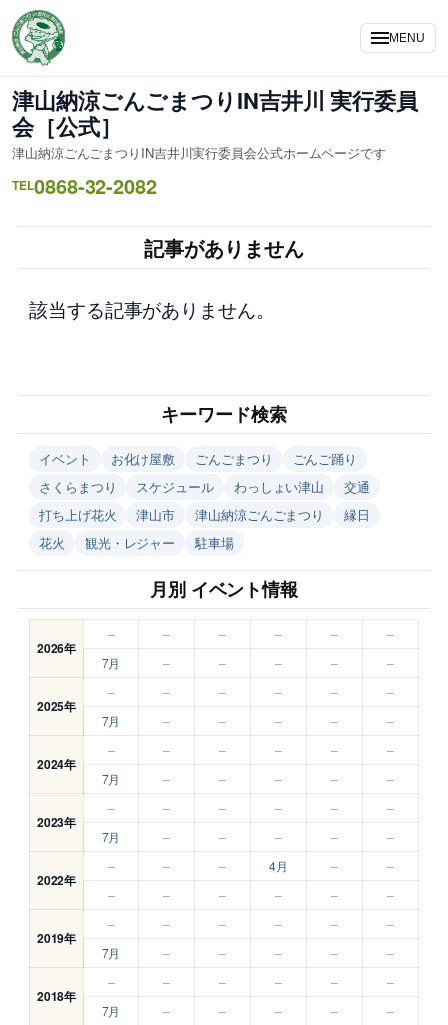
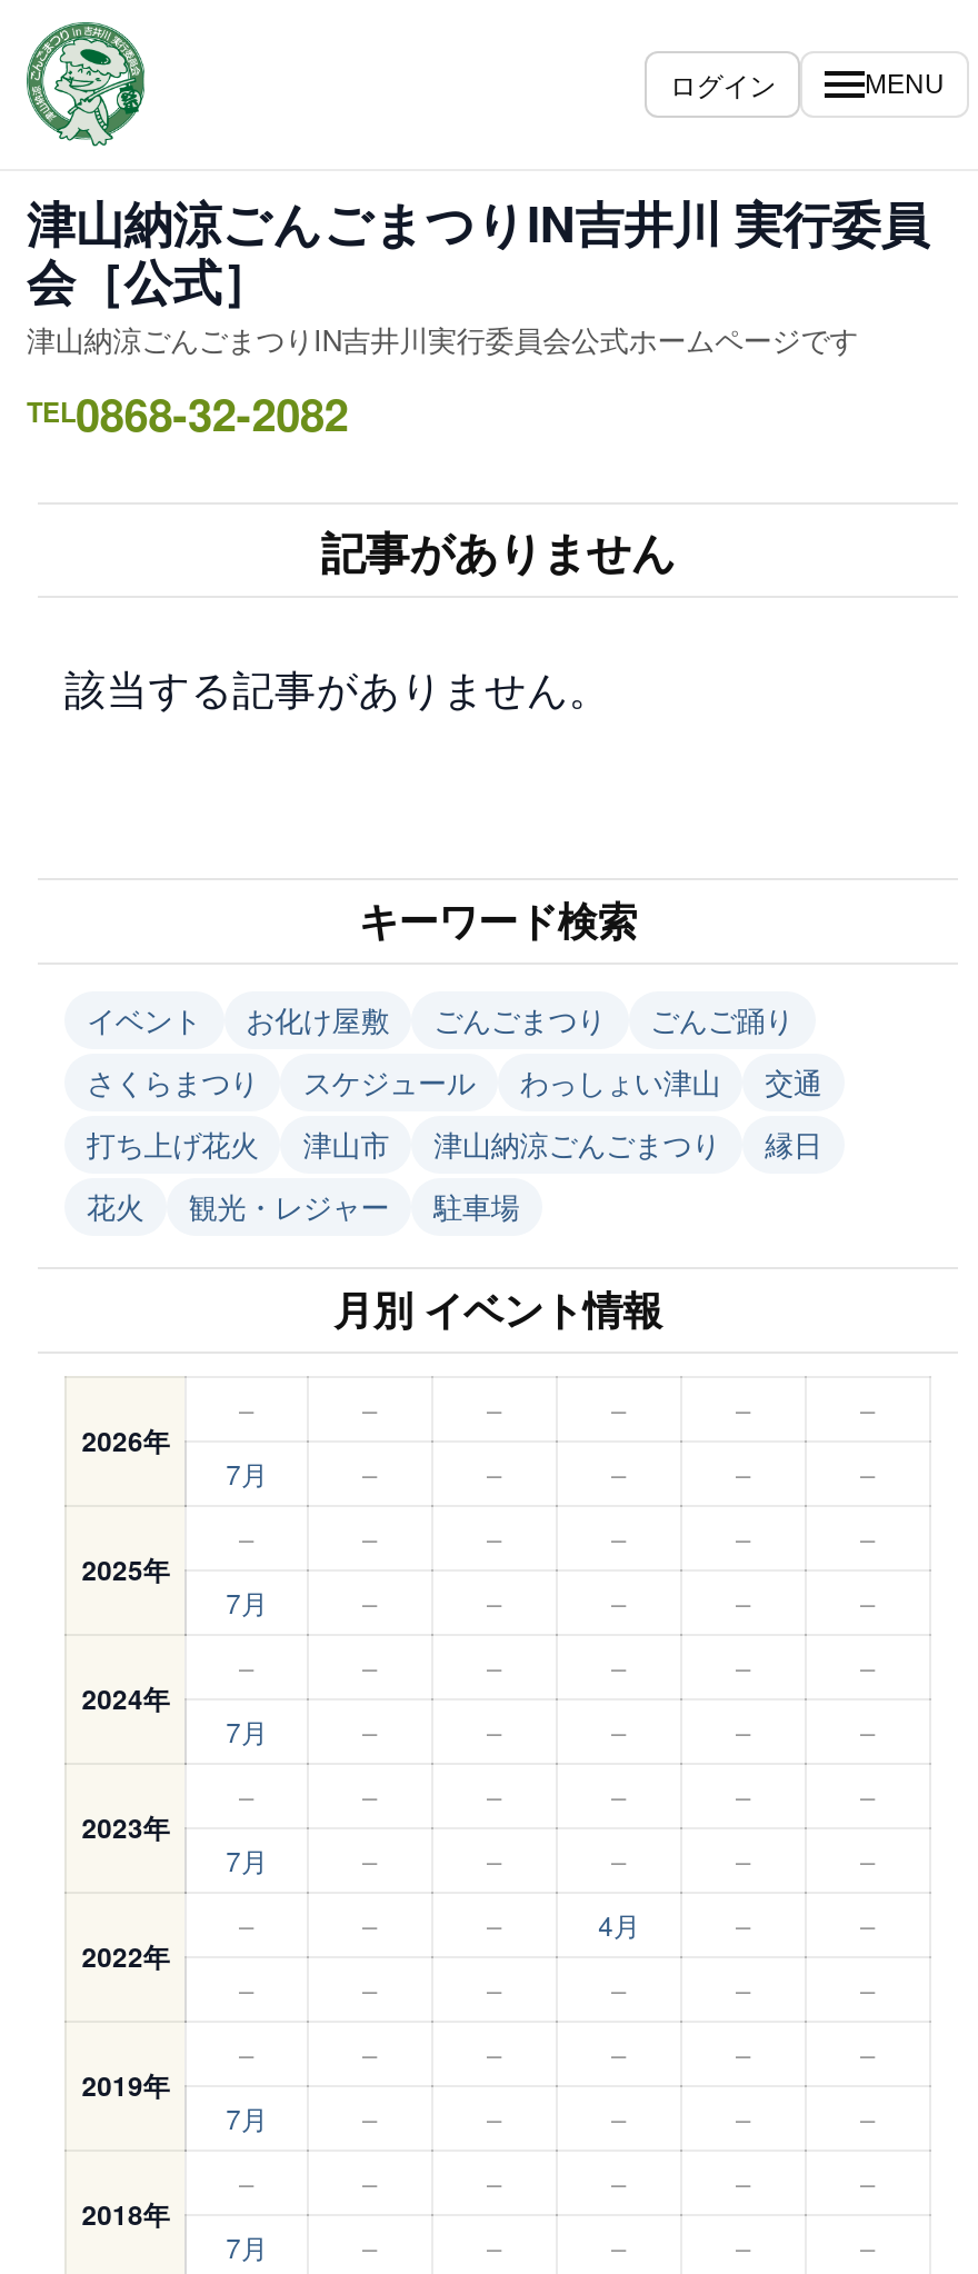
none -> [670,64,776,102] ログイン

